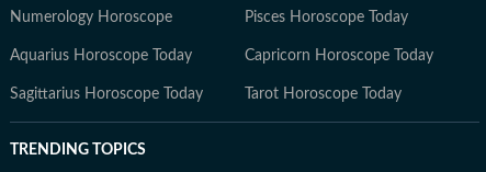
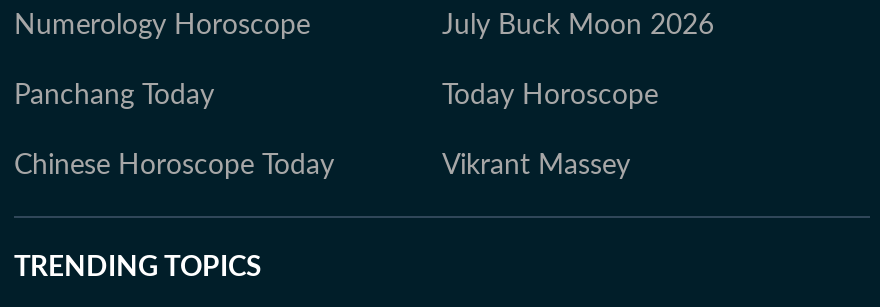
[245,10,408,25] Pisces Horoscope Today -> [442,12,714,40] July Buck Moon 2026
[10,48,433,64] Aquarius Horoscope Today | Capricorn Horoscope Today -> [14,82,658,110] Panchang Today | Today Horoscope
[10,87,402,102] Sagittarius Horoscope Today | Tarot Horoscope Today -> [14,152,630,180] Chinese Horoscope Today | Vikrant Massey

